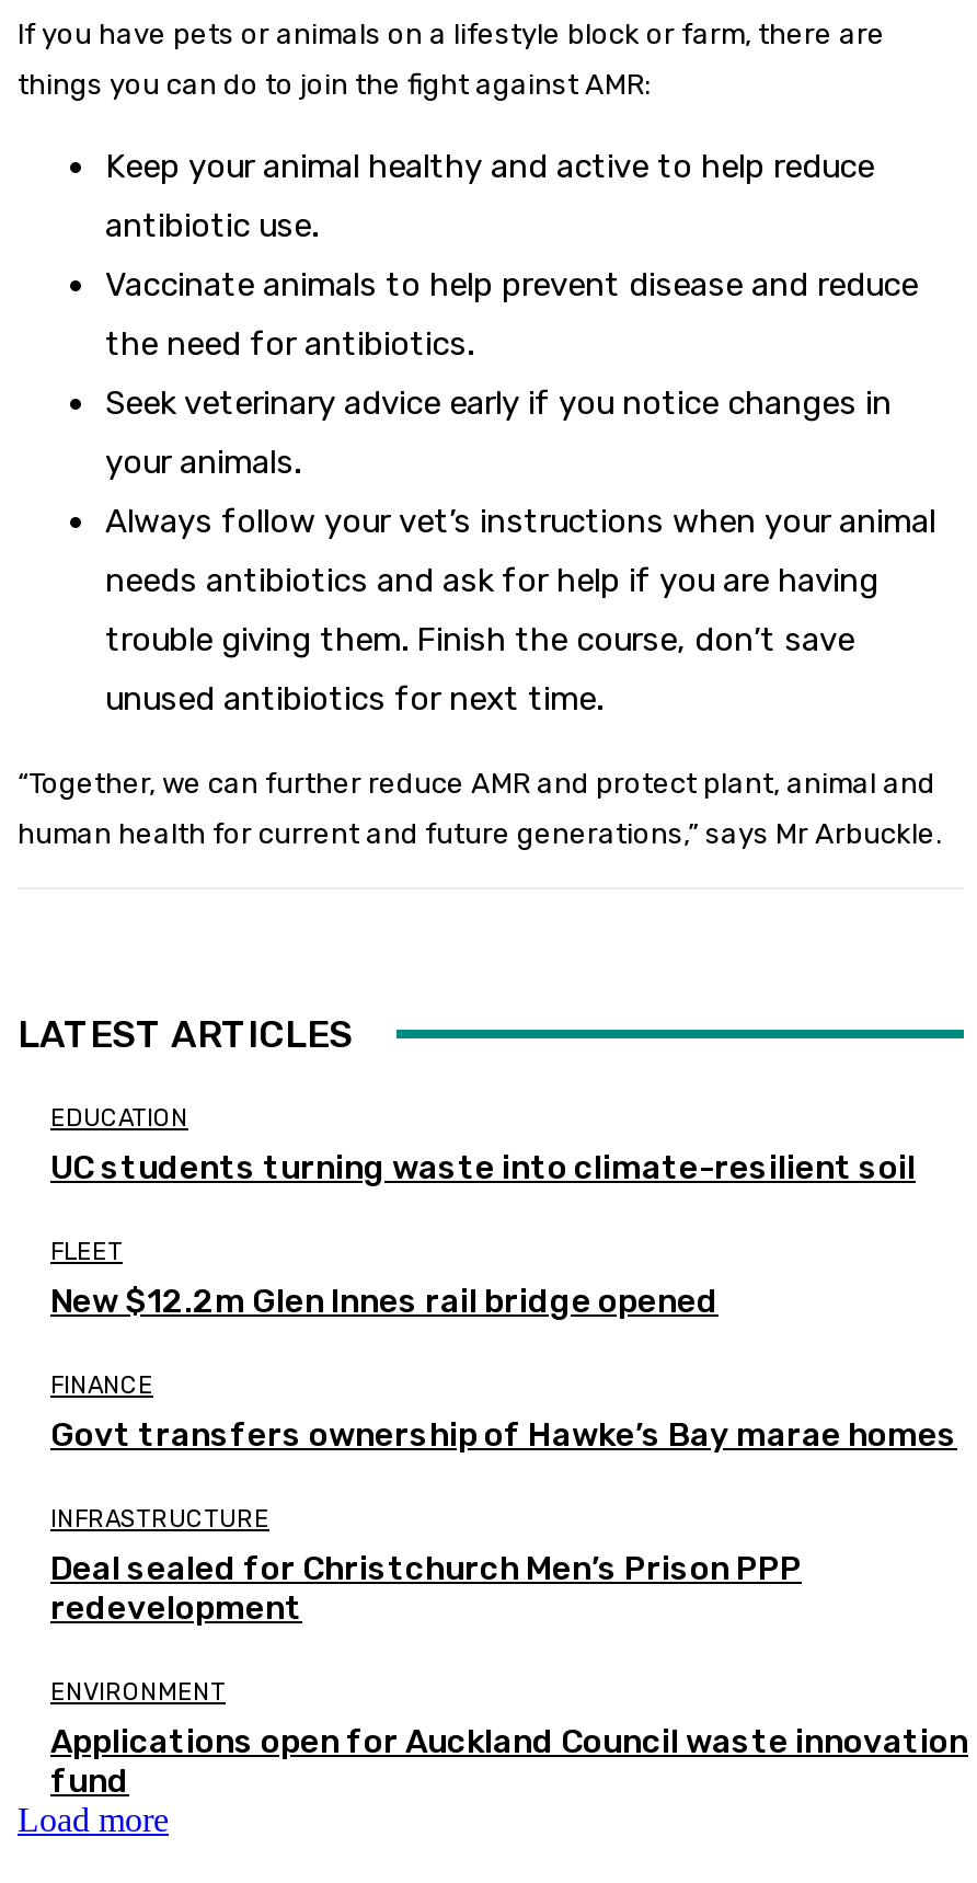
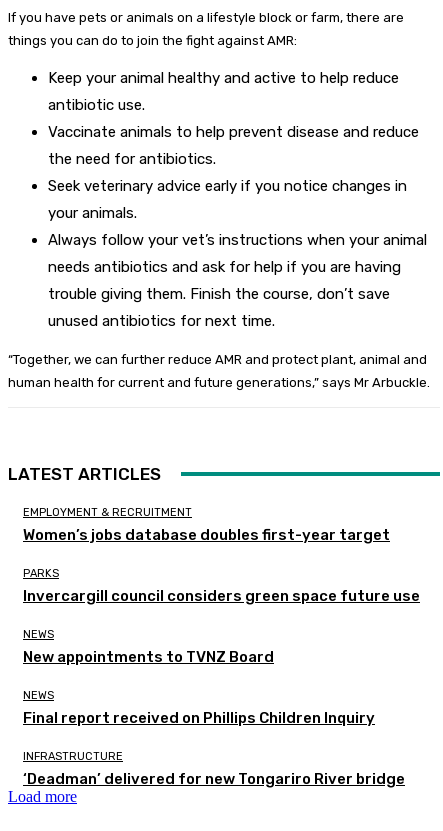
[50,1104,957,1454] EDUCATION | UC students turning waste into climate-resilient soil | FLEET | New $12.2m Glen Innes rail bridge opened | FINANCE | Govt transfers ownership of Hawke’s Bay marae homes -> [23,506,420,727] EMPLOYMENT & RECRUITMENT | Women’s jobs database doubles first-year target | PARKS | Invercargill council considers green space future use | NEWS | New appointments to TVNZ Board | NEWS | Final report received on Phillips Children Inquiry
moved [50,1505,269,1533] -> [23,750,123,763]: INFRASTRUCTURE
[50,1548,968,1800] Deal sealed for Christchurch Men’s Prison PPP | redevelopment | ENVIRONMENT | Applications open for Auckland Council waste innovation | fund -> [23,770,405,788] ‘Deadman’ delivered for new Tongariro River bridge

